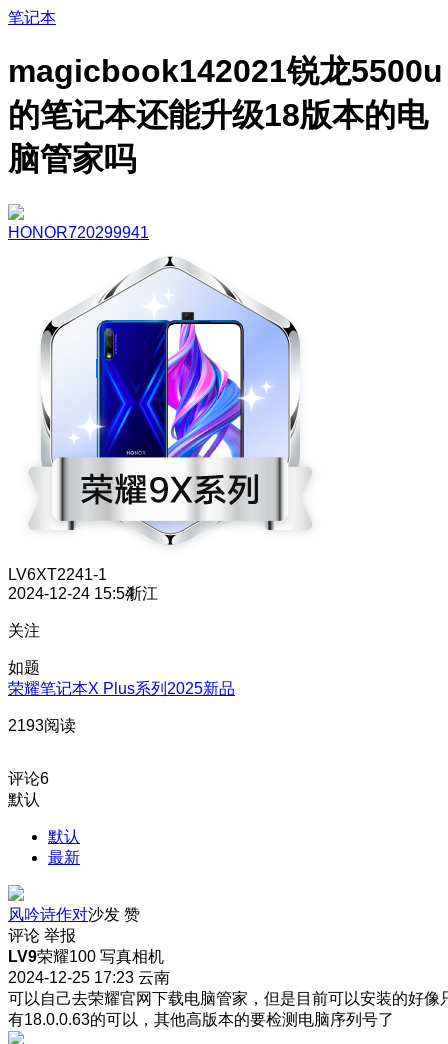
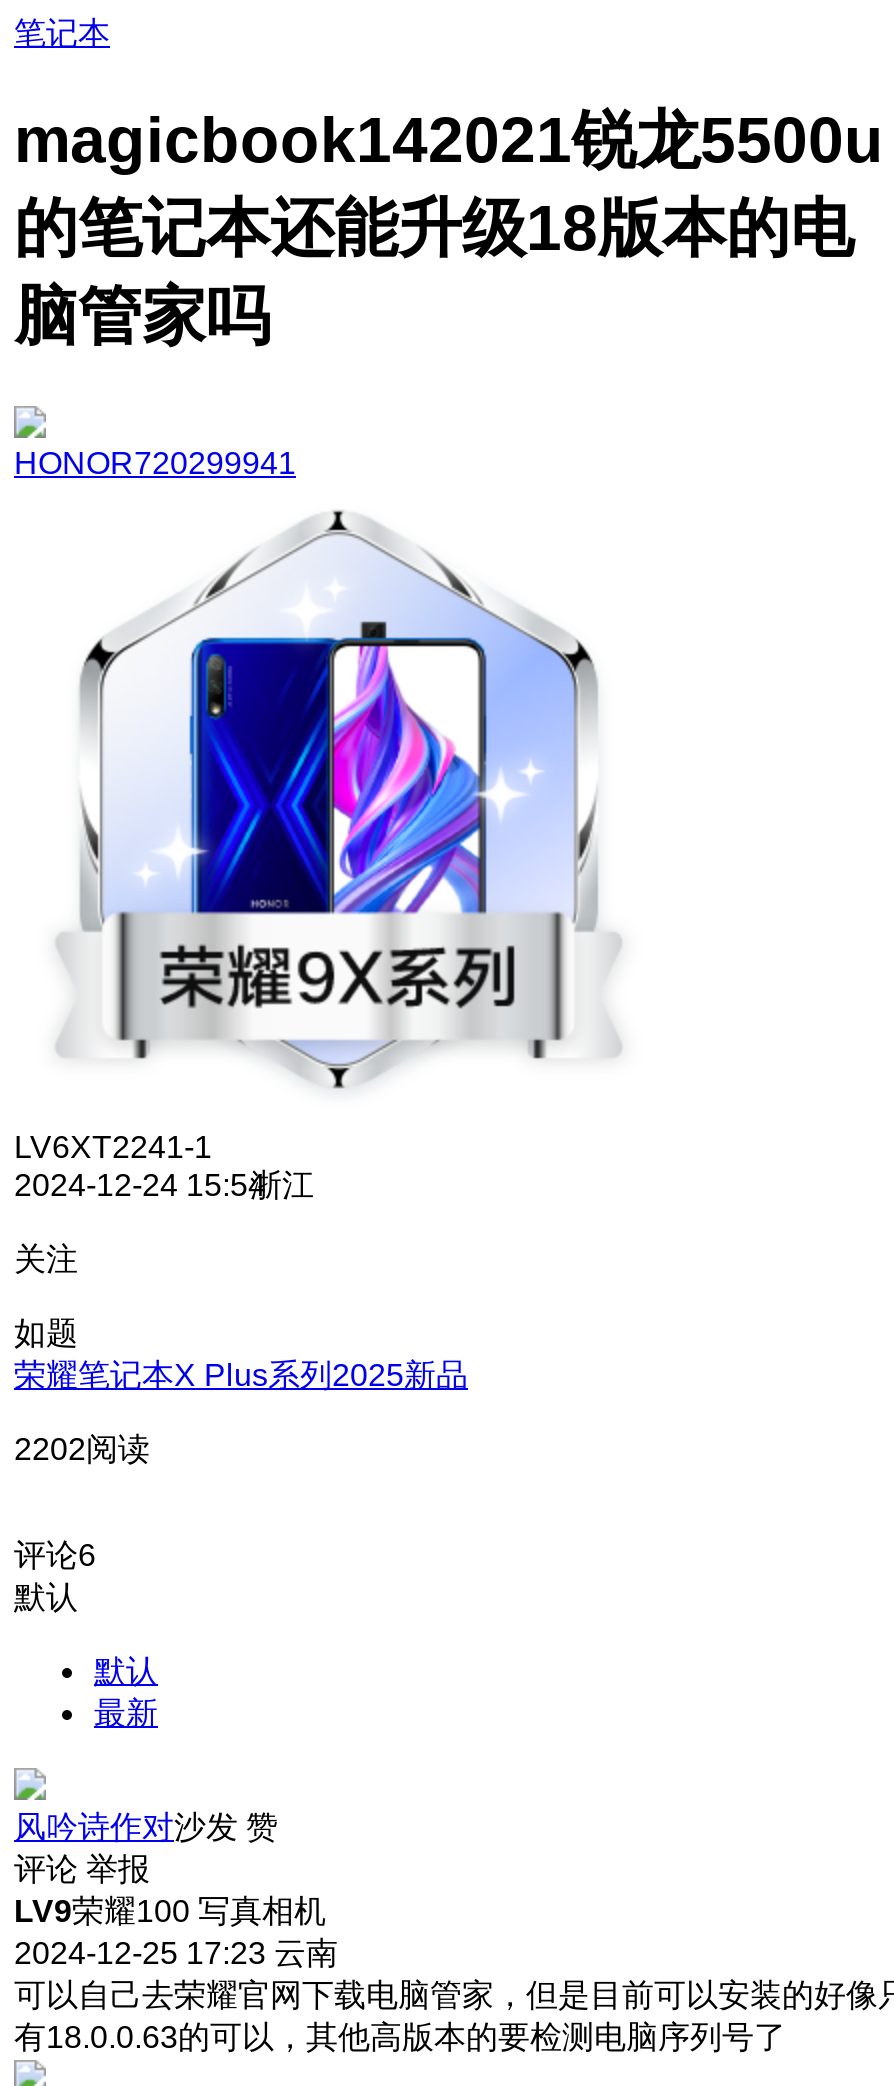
[8,717,76,734] 2193阅读 -> [14,1432,150,1466] 2202阅读

